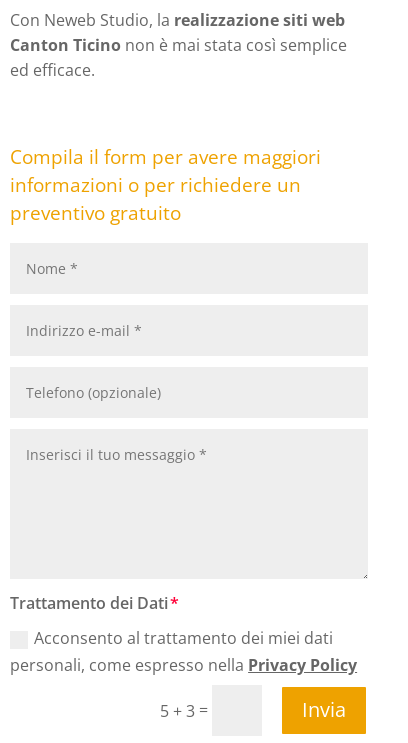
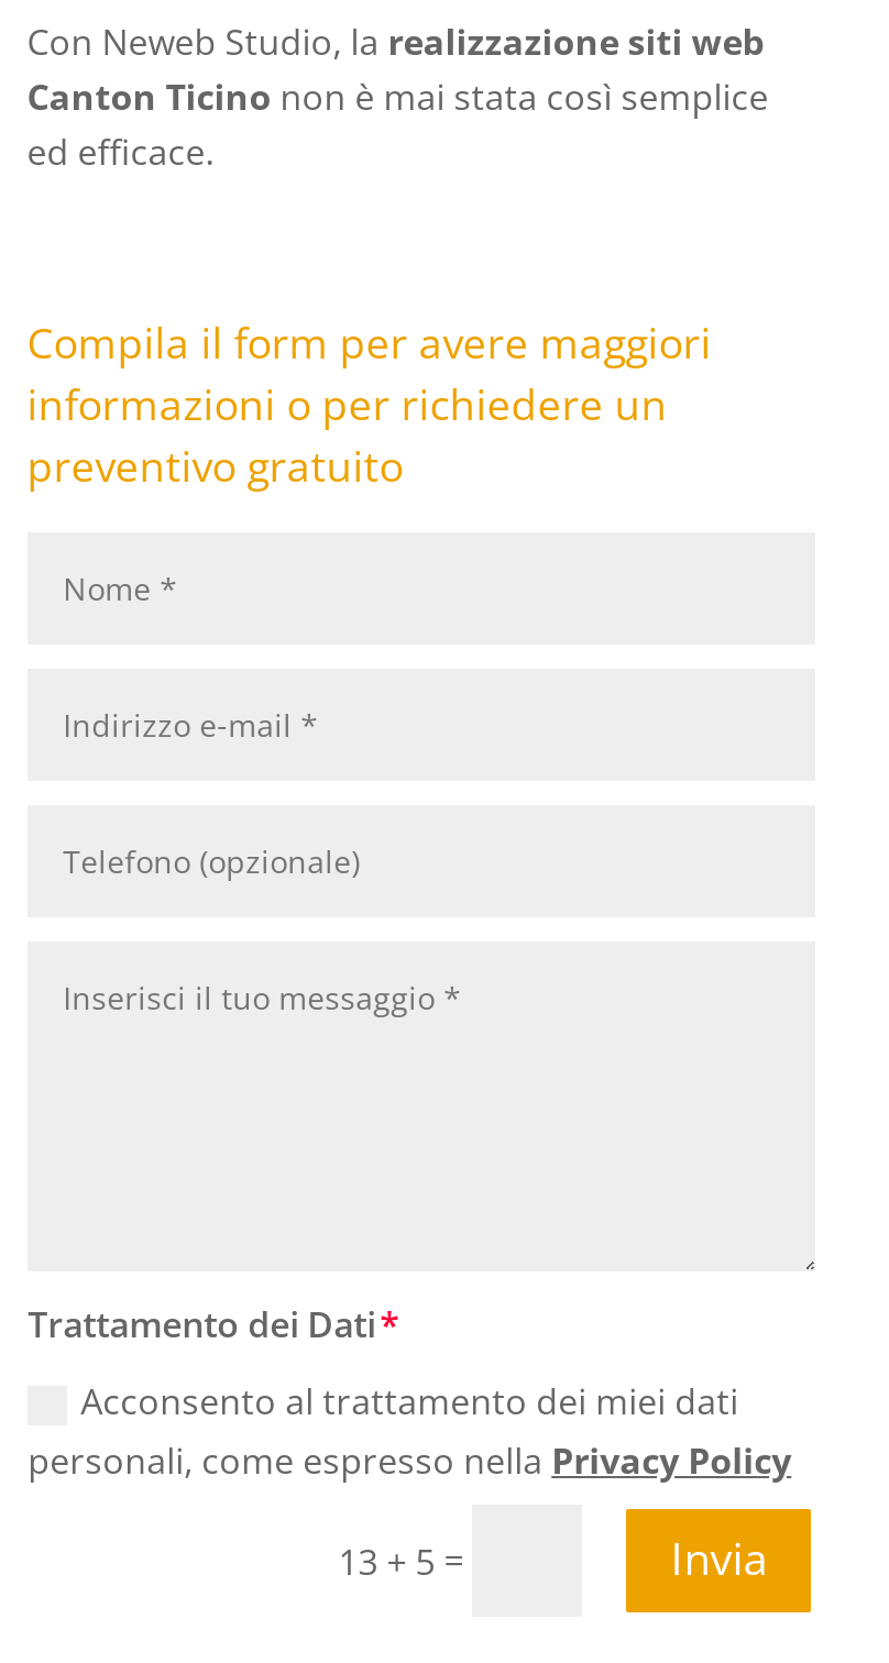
[160,699,212,722] 5 + 3 = -> [338,1535,472,1586] 13 + 5 =

